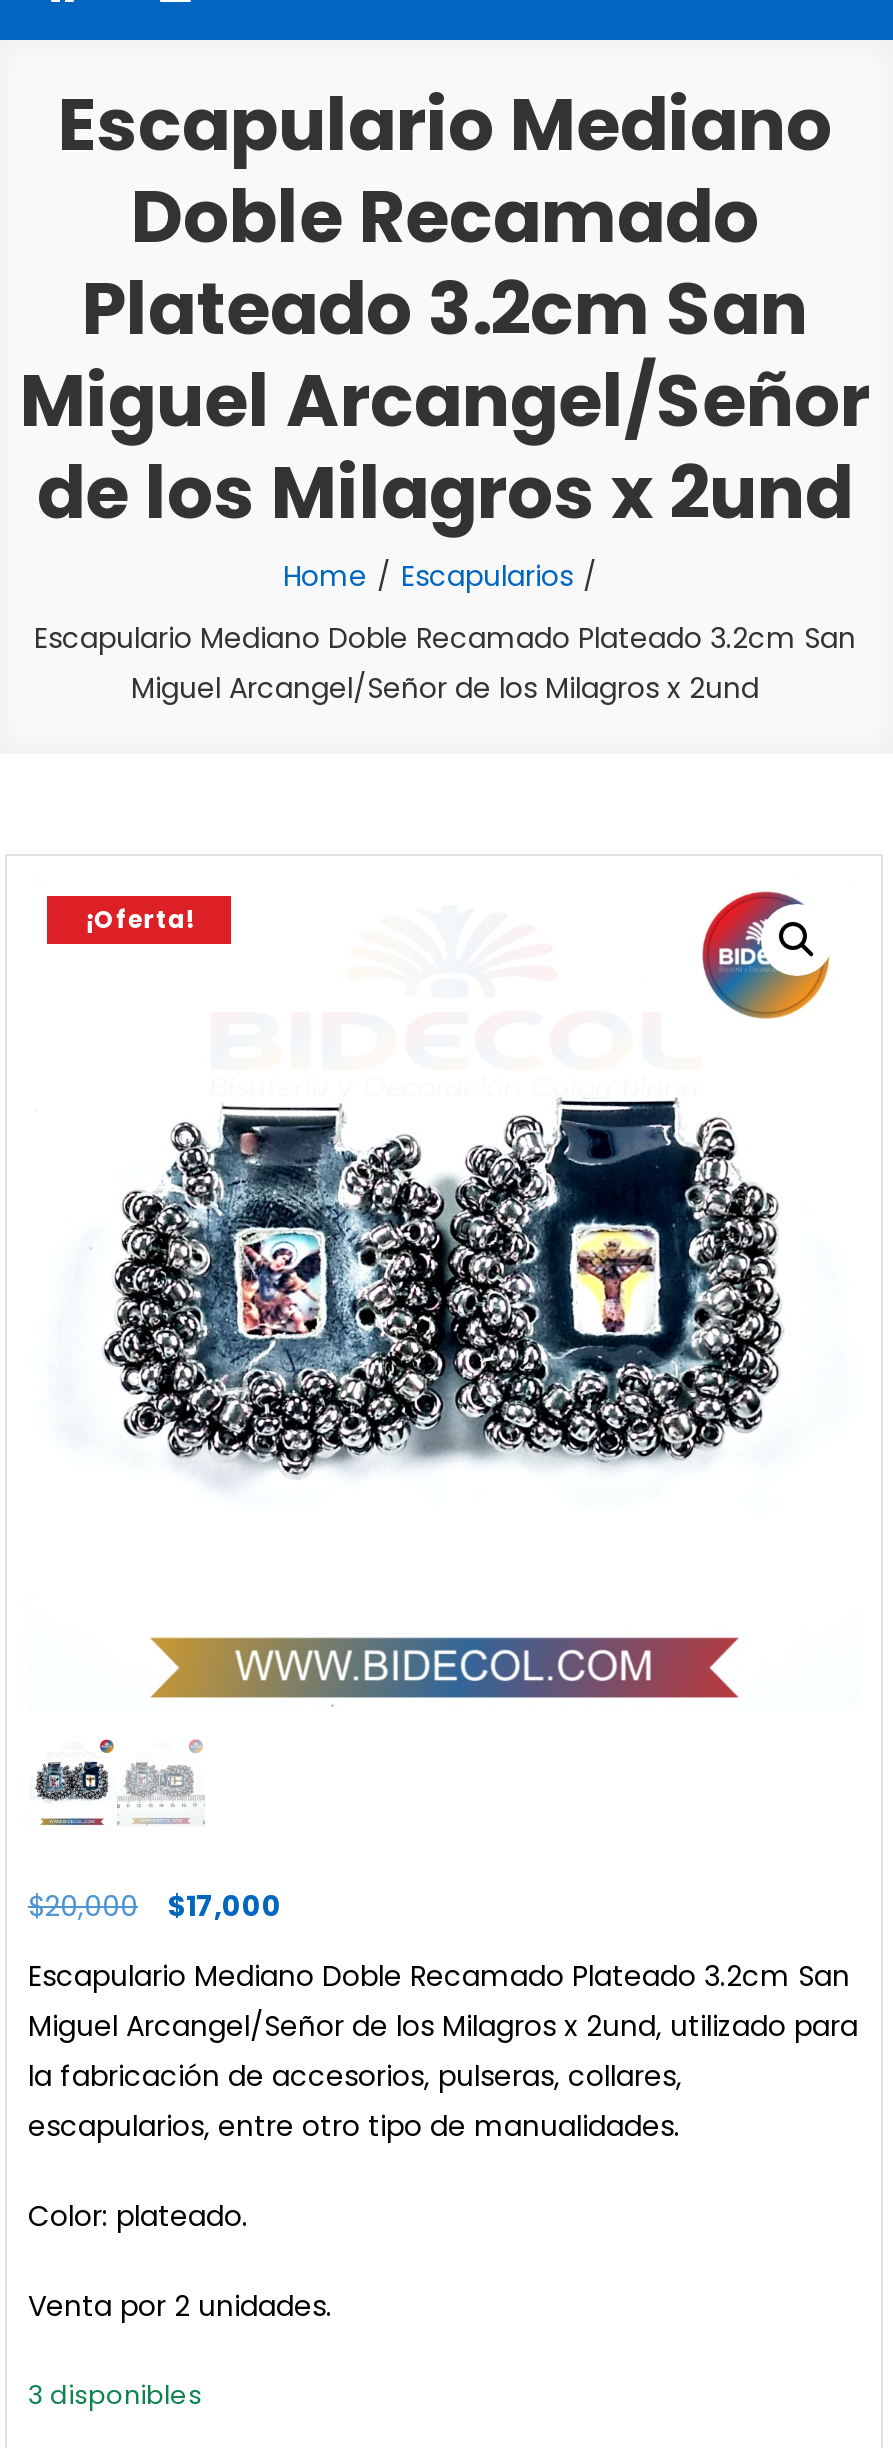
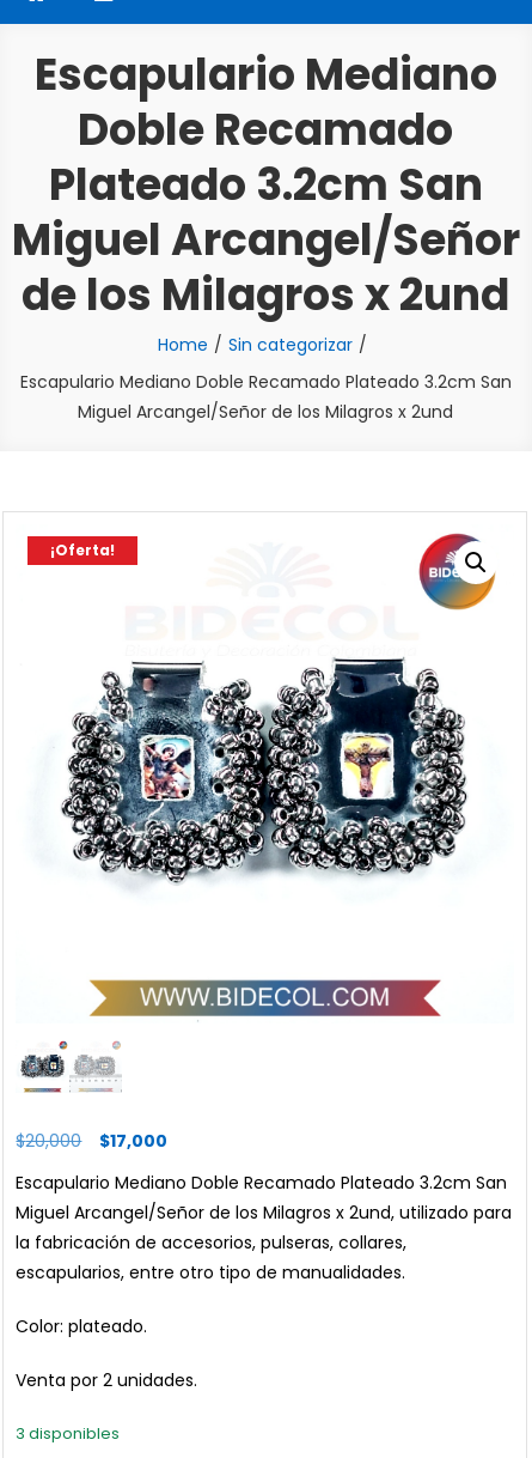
[401,556,573,596] Escapularios -> [228,333,353,357] Sin categorizar

